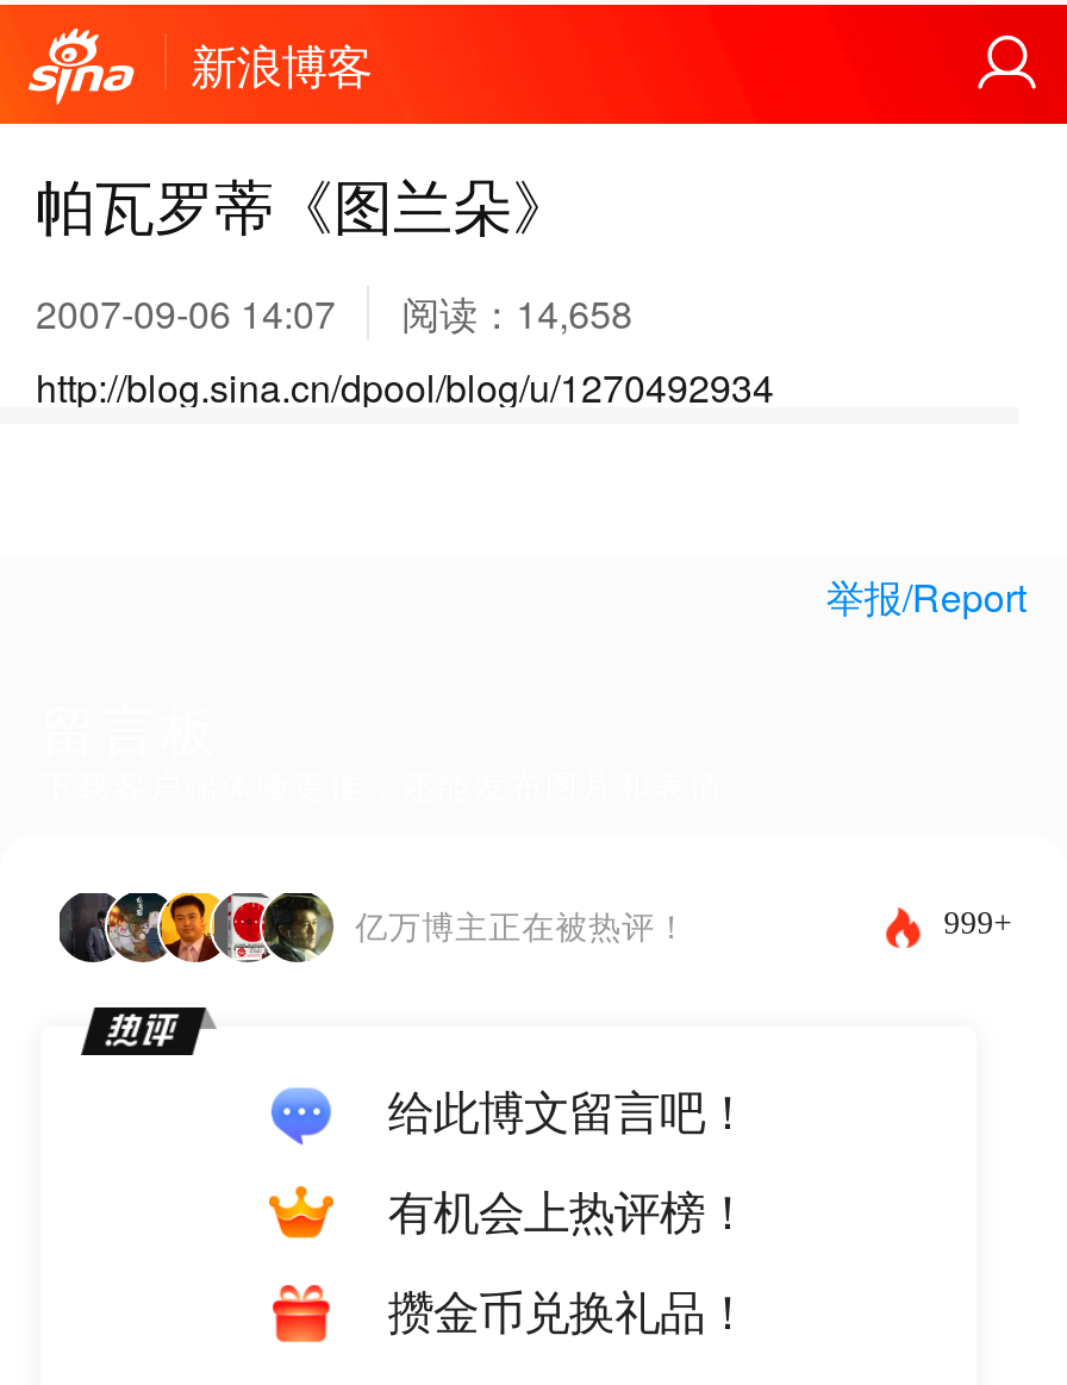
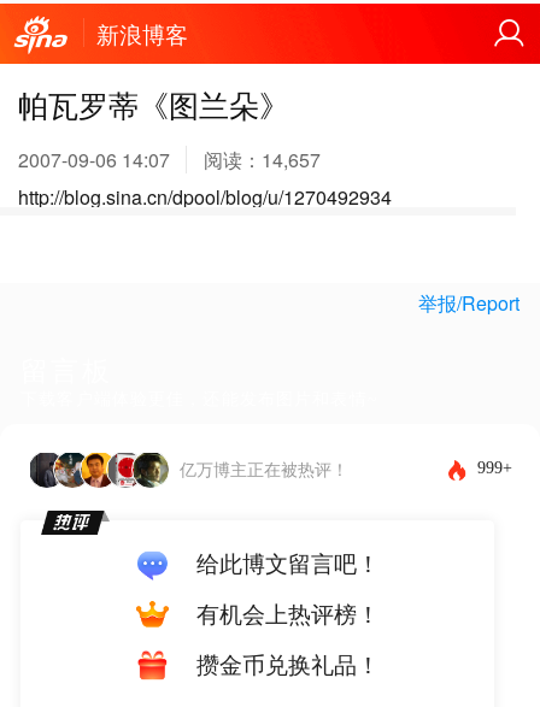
[36,286,633,341] 2007-09-06 14:07 阅读：14,658 -> [18,146,320,173] 2007-09-06 14:07 阅读：14,657

